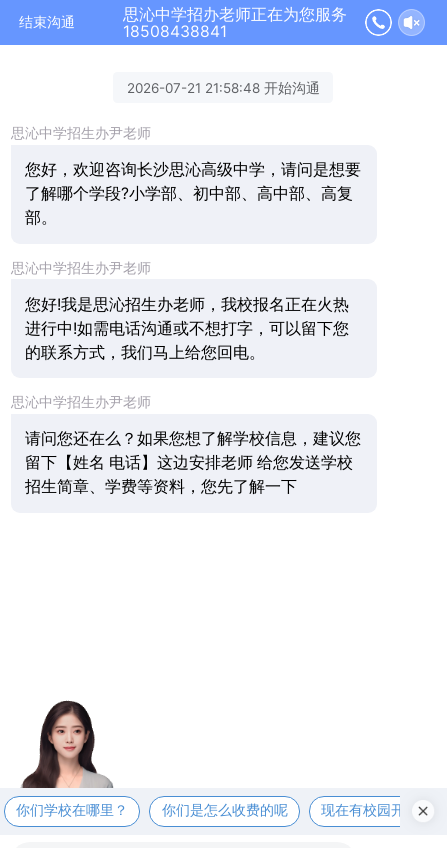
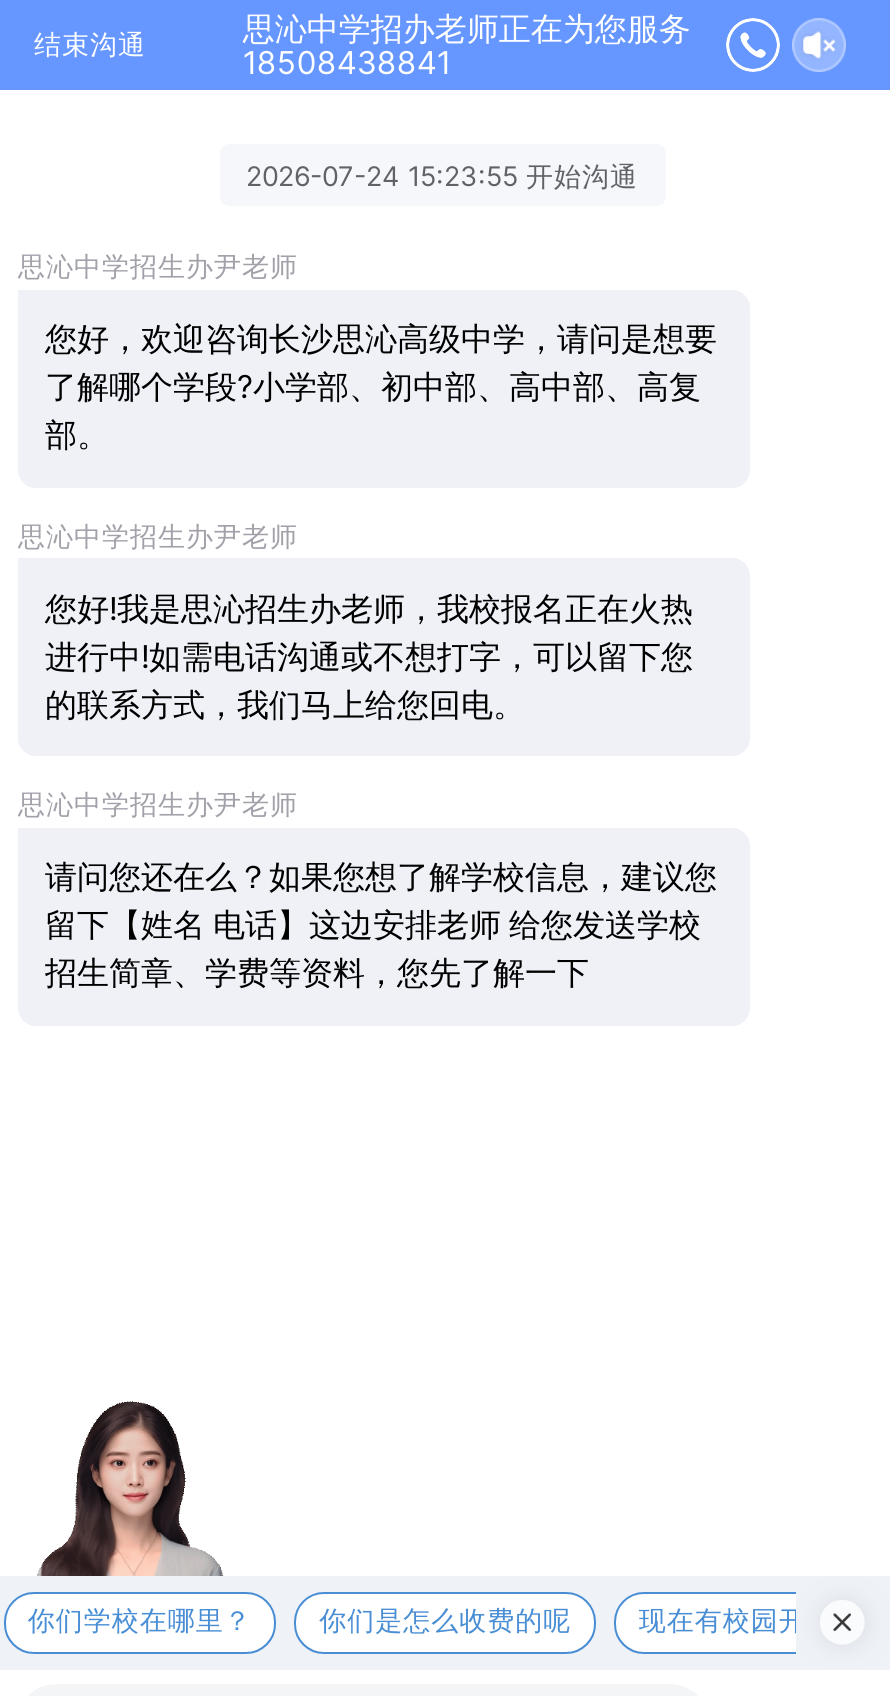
[126,80,319,96] 2026-07-21 21:58:48 开始沟通 -> [246,159,638,191] 2026-07-24 15:23:55 开始沟通

